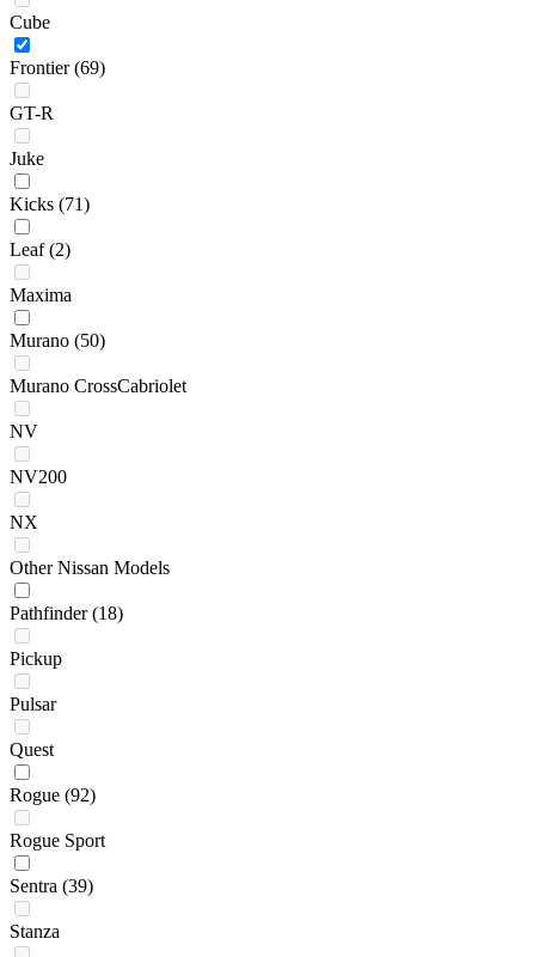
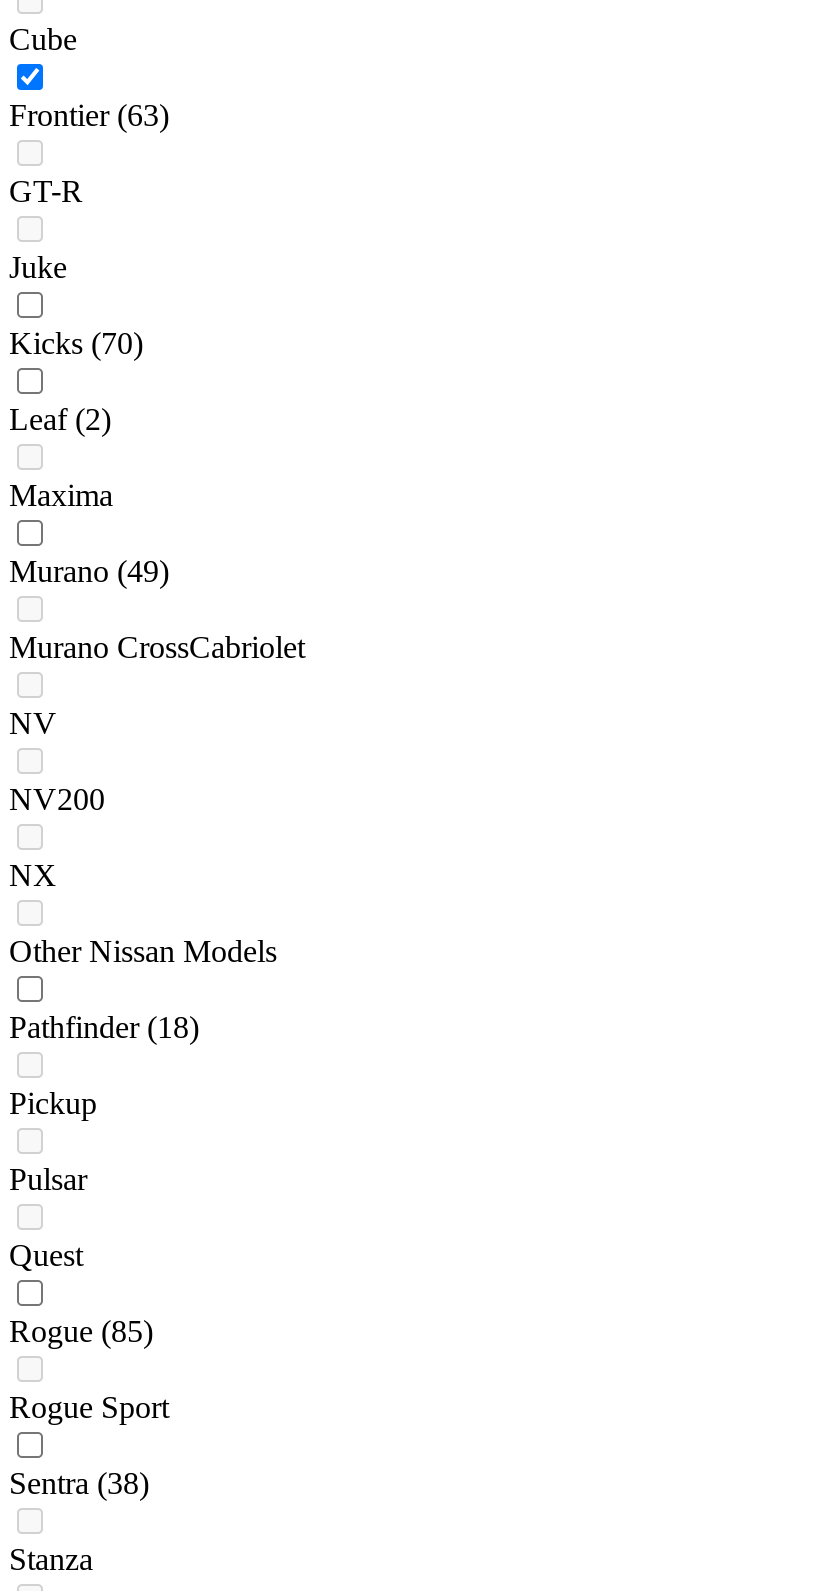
[10,58,105,78] Frontier (69) -> [9,99,169,133] Frontier (63)
[10,194,90,215] Kicks (71) -> [9,327,143,361] Kicks (70)
[10,331,105,351] Murano (50) -> [9,555,169,589] Murano (49)
[10,785,96,806] Rogue (92) -> [9,1315,153,1349] Rogue (85)
[10,876,93,896] Sentra (39) -> [9,1467,149,1501] Sentra (38)

